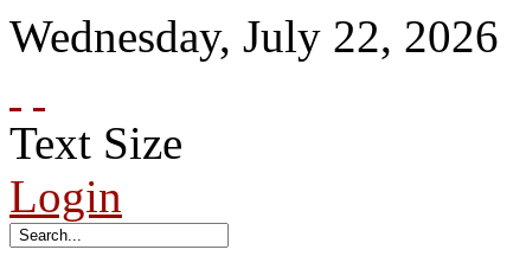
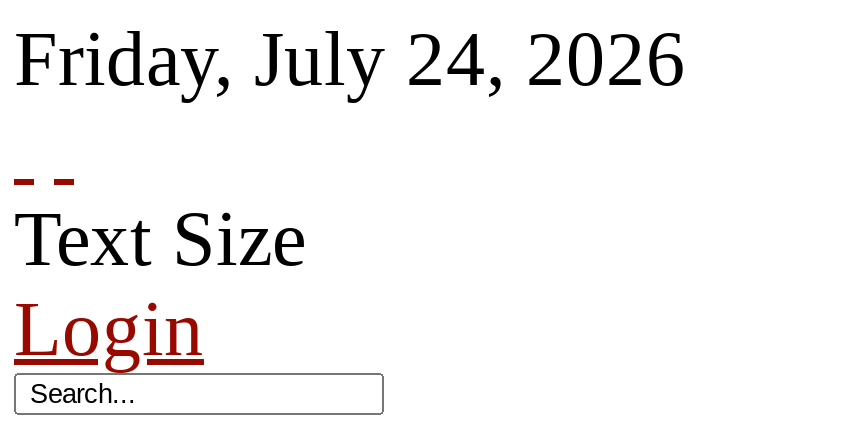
[9,11,499,62] Wednesday, July 22, 2026 -> [14,15,686,101] Friday, July 24, 2026

